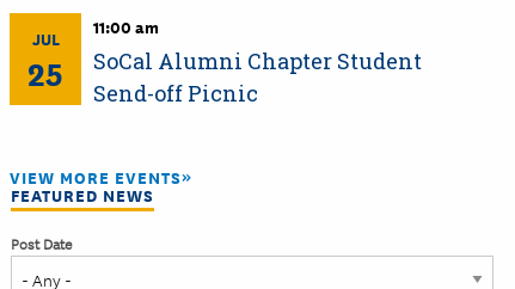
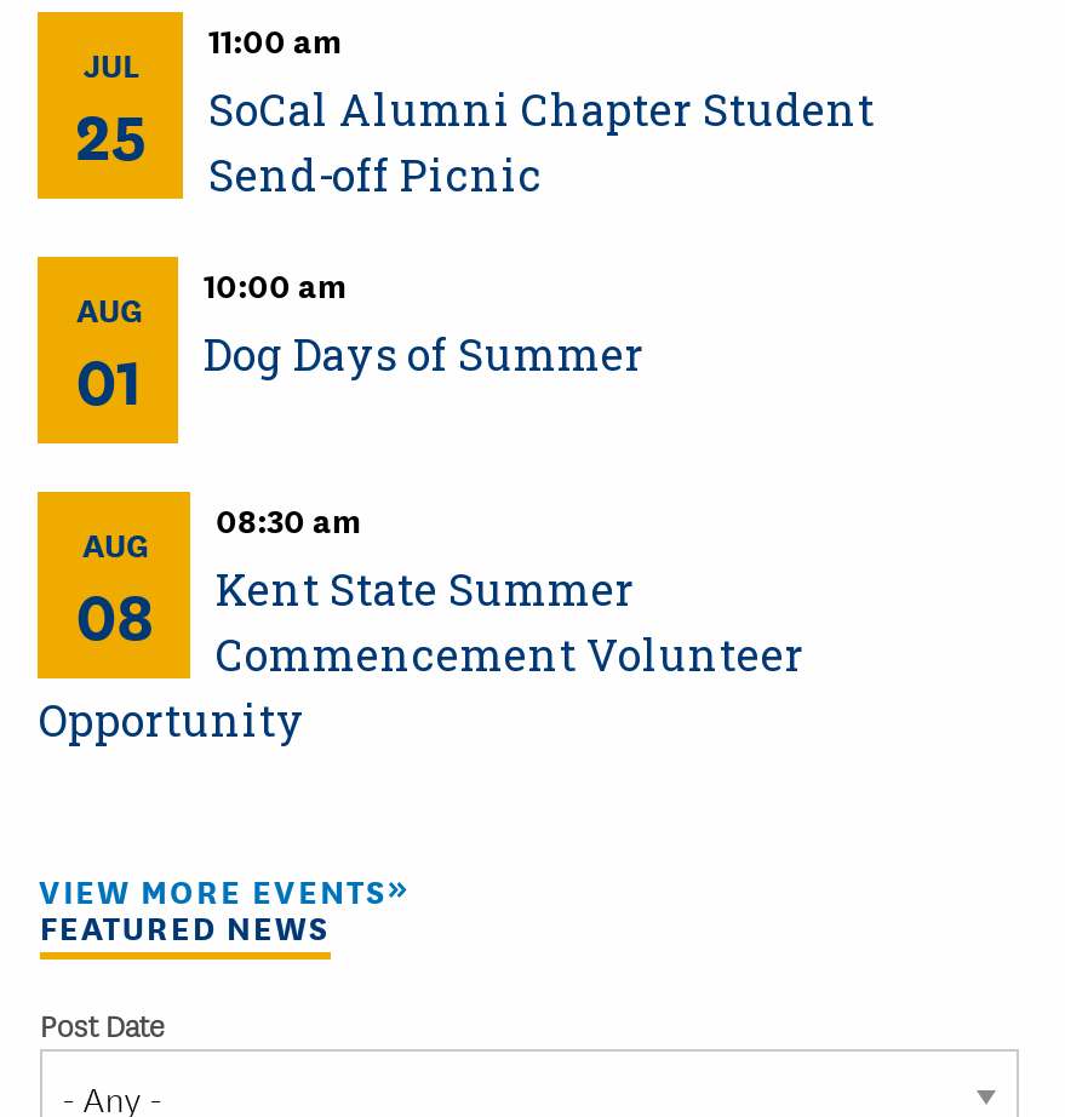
none -> [39,493,805,749] 08:30 am | Kent State Summer | Commencement Volunteer | Opportunity
none -> [75,282,143,425] AUG | 01
none -> [75,258,645,660] 10:00 am | Dog Days of Summer | AUG | 08

